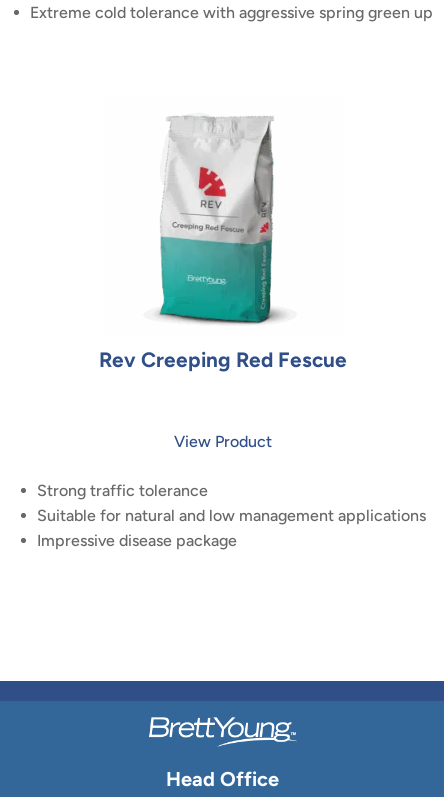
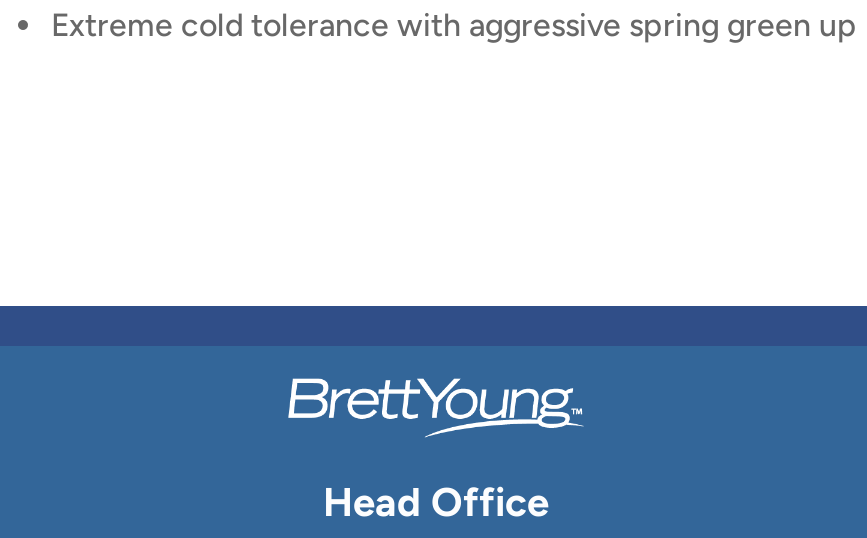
[37,115,426,550] [image] | Rev Creeping Red Fescue | View Product | Strong traffic tolerance | Suitable for natural and low management applications | Impressive disease package -> none

